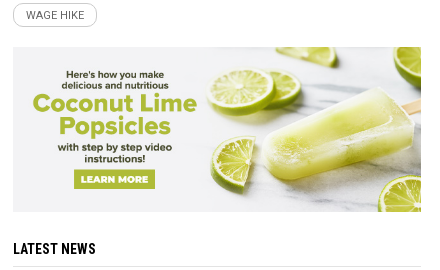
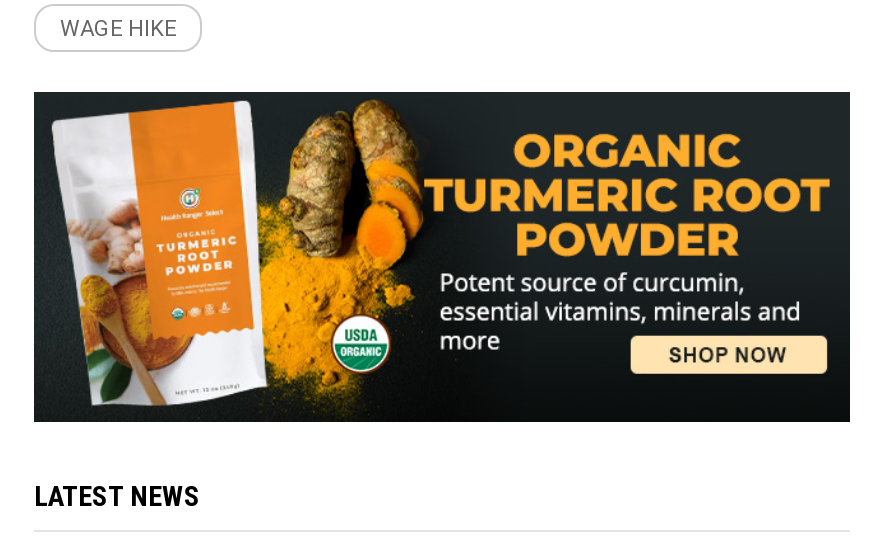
[13,46,422,213] [image] -> [32,90,852,424] [image]

